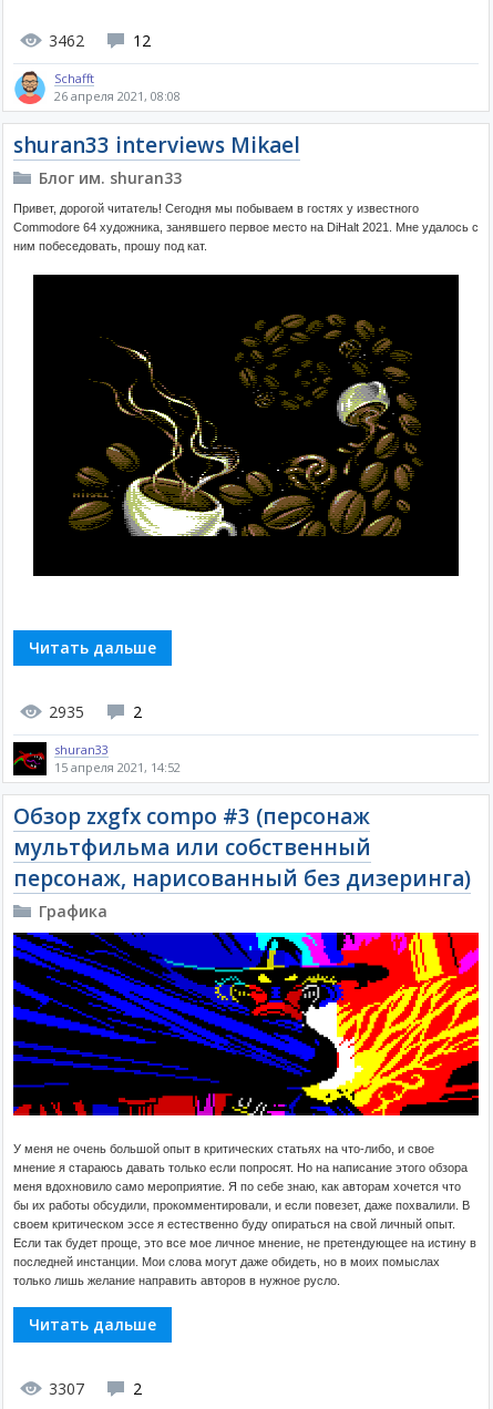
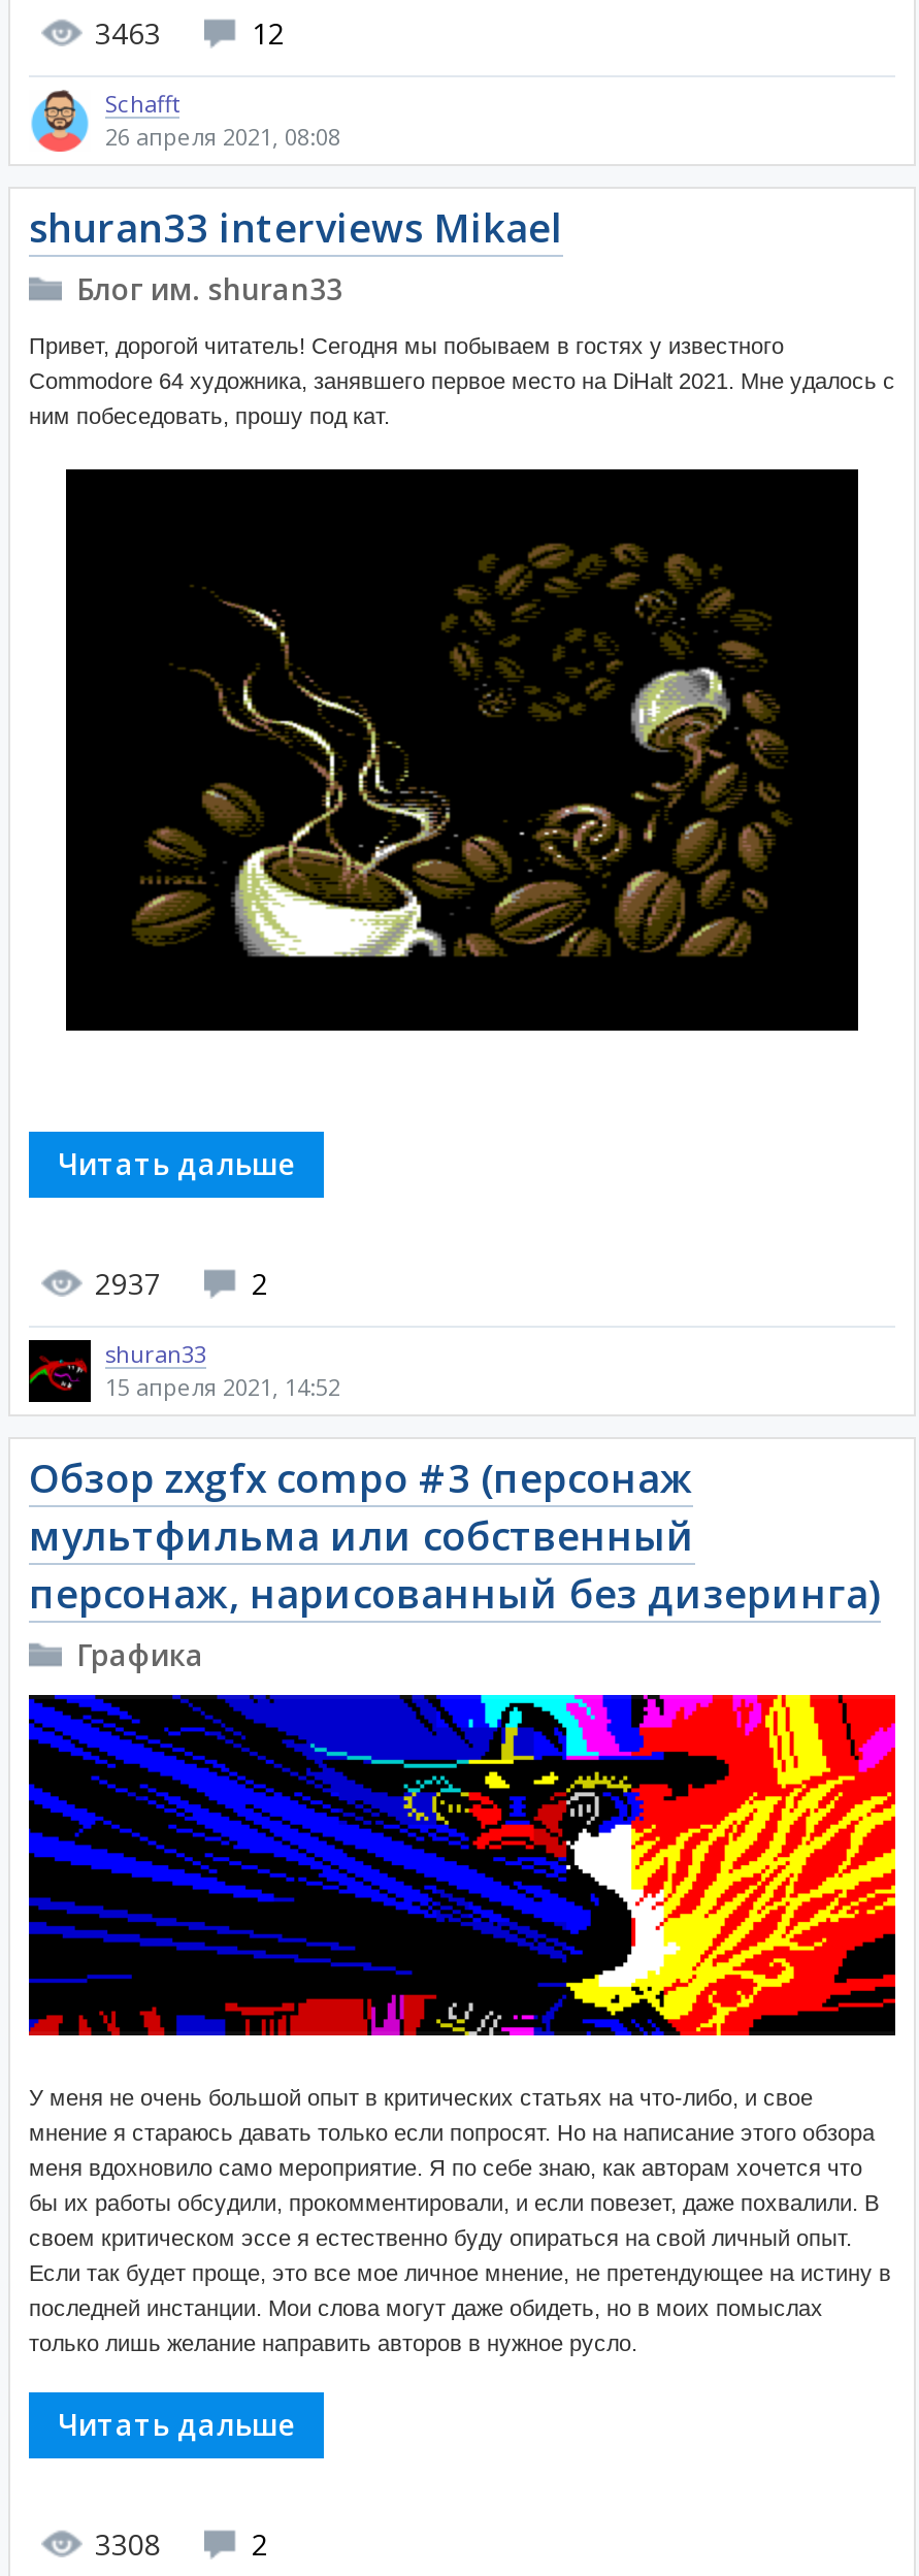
[44,30,84,51] 3462 -> [87,13,161,53] 3463
[44,701,84,722] 2935 -> [87,1264,161,1303] 2937
[44,1378,84,1399] 3307 -> [87,2525,161,2564] 3308

